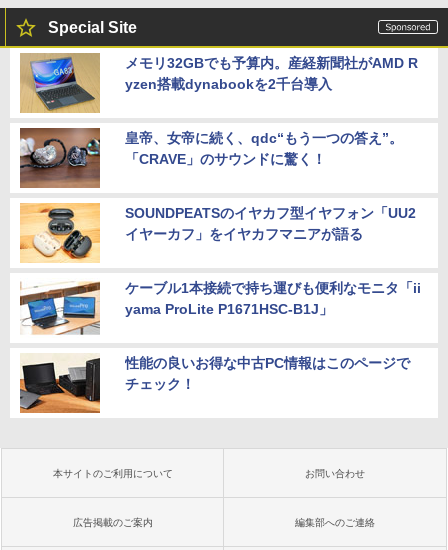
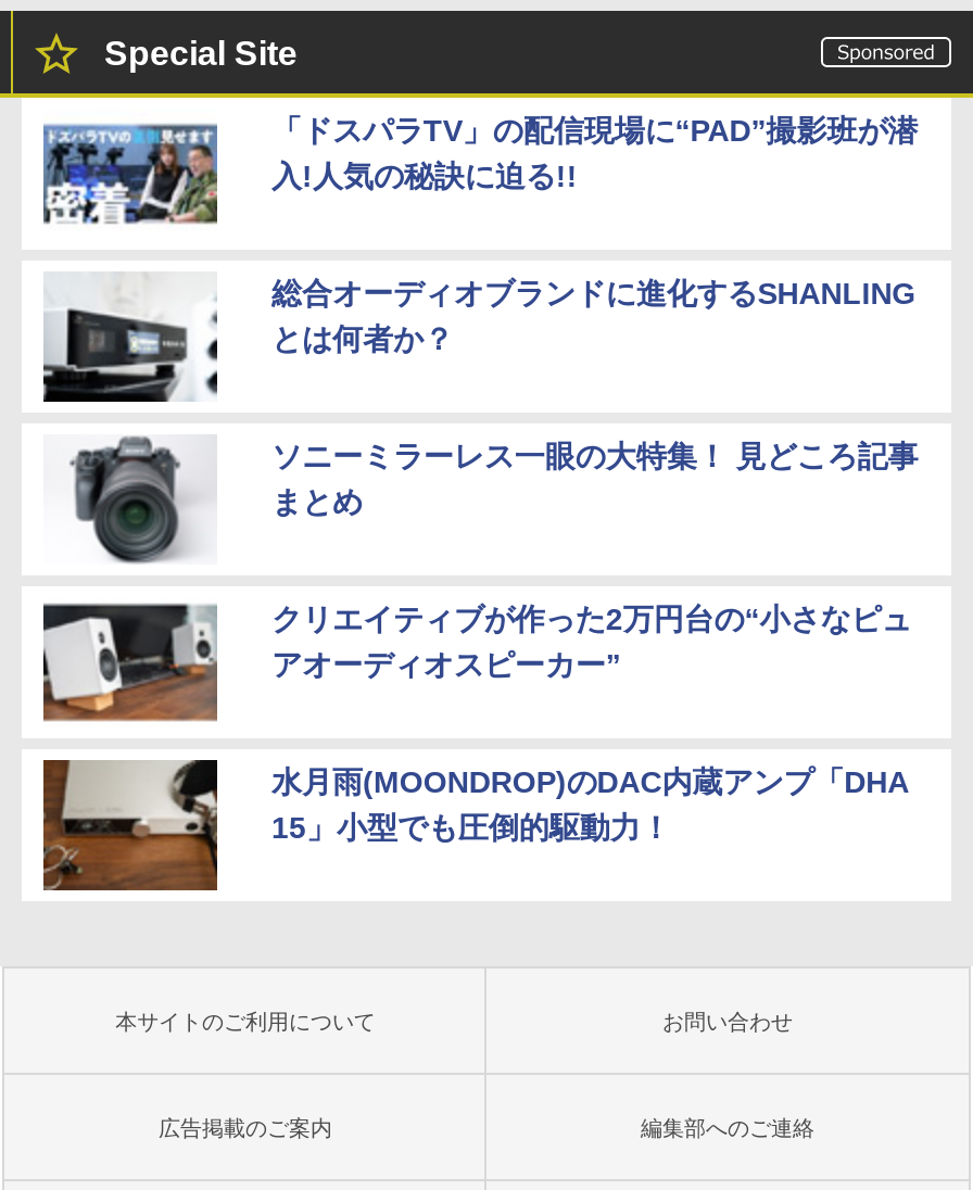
[19,52,418,114] [image] | メモリ32GBでも予算内。産経新聞社がAMD R | yzen搭載dynabookを2千台導入 -> [41,109,918,239] [image] | 「ドスパラTV」の配信現場に“PAD”撮影班が潜 | 入!人気の秘訣に迫る!!
[19,127,403,189] [image] | 皇帝、女帝に続く、qdc“もう一つの答え”。 | 「CRAVE」のサウンドに驚く！ -> [41,271,916,404] [image] | 総合オーディオブランドに進化するSHANLING | とは何者か？
[19,202,416,264] [image] | SOUNDPEATSのイヤカフ型イヤフォン「UU2 | イヤーカフ」をイヤカフマニアが語る -> [43,434,918,565] [image] | ソニーミラーレス一眼の大特集！ 見どころ記事 | まとめ
[19,280,421,335] [image] | ケーブル1本接続で持ち運びも便利なモニタ「ii | yama ProLite P1671HSC-B1J」 -> [41,602,912,723] [image] | クリエイティブが作った2万円台の“小さなピュ | アオーディオスピーカー”
[19,353,410,414] [image] | 性能の良いお得な中古PC情報はこのページで | チェック！ -> [41,758,909,892] [image] | 水月雨(MOONDROP)のDAC内蔵アンプ「DHA | 15」小型でも圧倒的駆動力！

